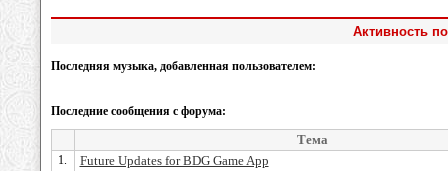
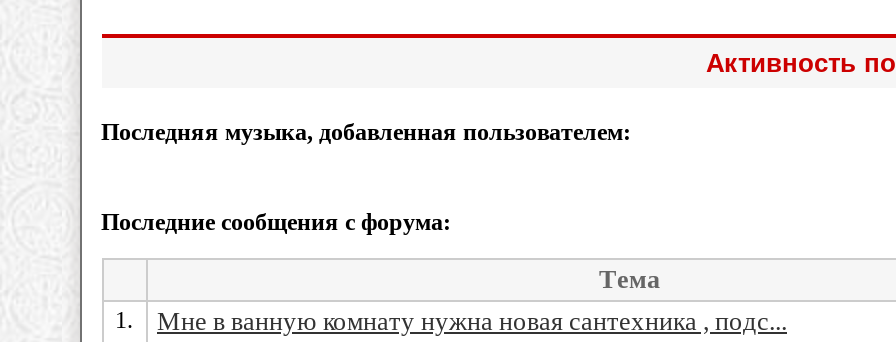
[79,153,268,168] Future Updates for BDG Game App -> [157,306,787,336] Мне в ванную комнату нужна новая сантехника , подс...

